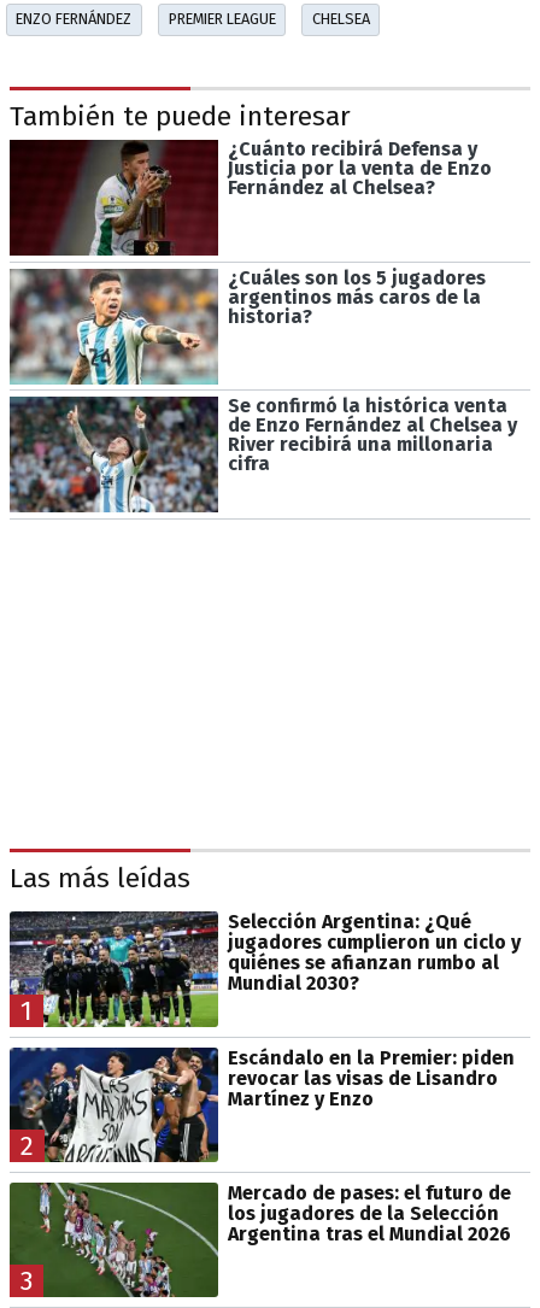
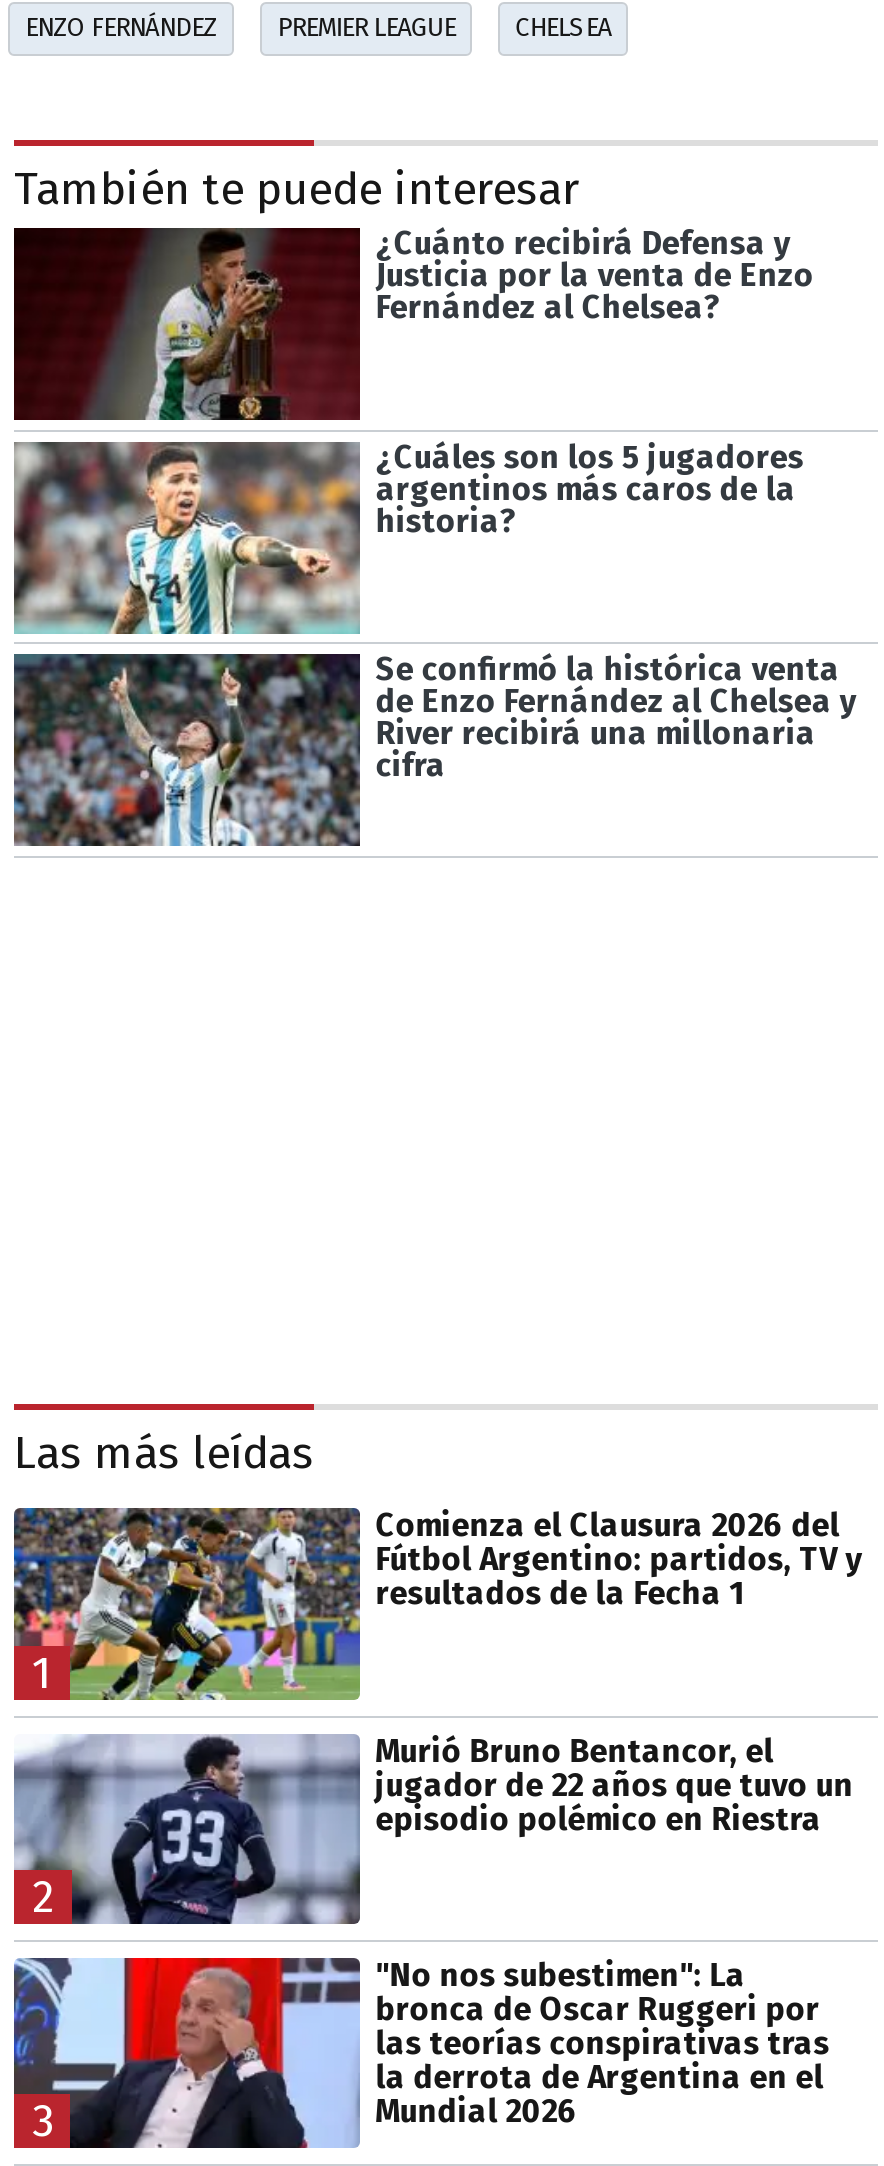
[8,910,520,1027] [image] | Selección Argentina: ¿Qué | jugadores cumplieron un ciclo y | quiénes se afianzan rumbo al | Mundial 2030? -> [12,1506,862,1700] [image] | Comienza el Clausura 2026 del | Fútbol Argentino: partidos, TV y | resultados de la Fecha 1
[8,1046,514,1163] [image] | Escándalo en la Premier: piden | revocar las visas de Lisandro | Martínez y Enzo -> [14,1731,854,1926] [image] | Murió Bruno Bentancor, el | jugador de 22 años que tuvo un | episodio polémico en Riestra
[8,1181,511,1298] [image] | Mercado de pases: el futuro de | los jugadores de la Selección | Argentina tras el Mundial 2026 -> [12,1955,830,2150] [image] | "No nos subestimen": La | bronca de Oscar Ruggeri por | las teorías conspirativas tras | la derrota de Argentina en el | Mundial 2026

